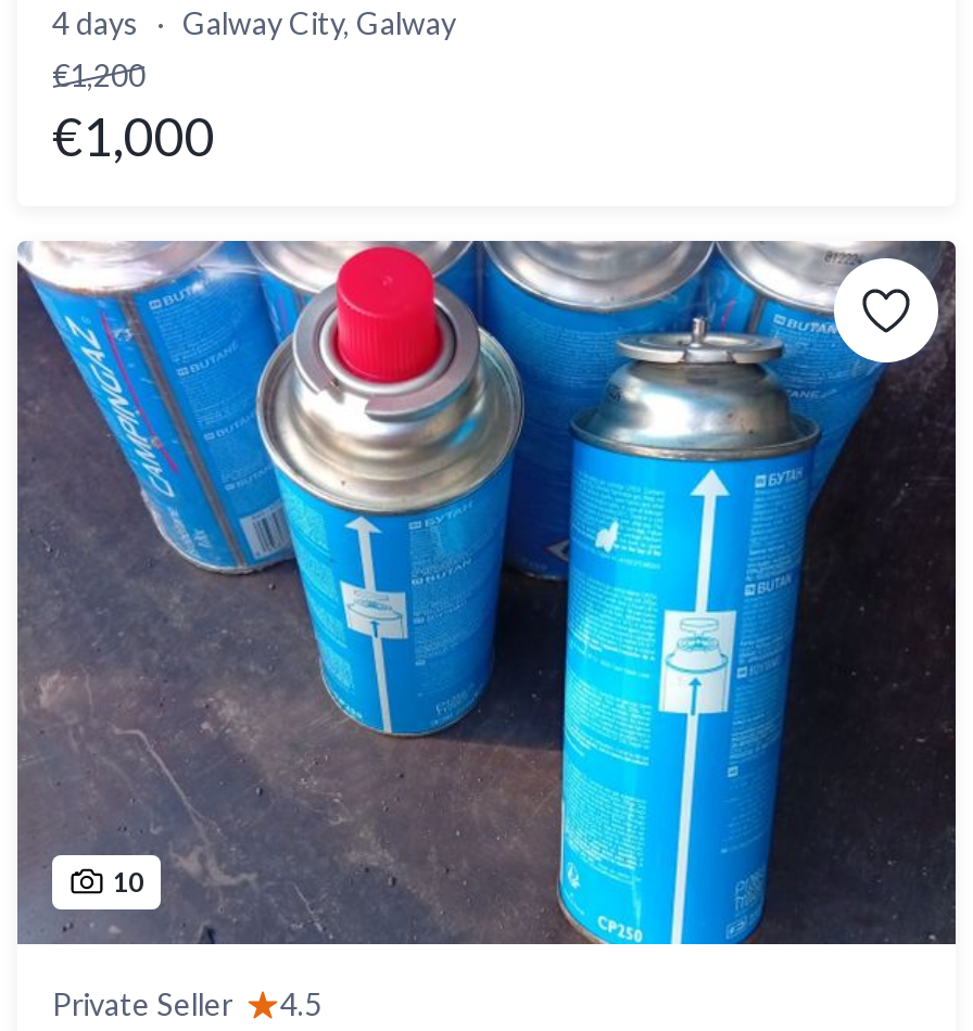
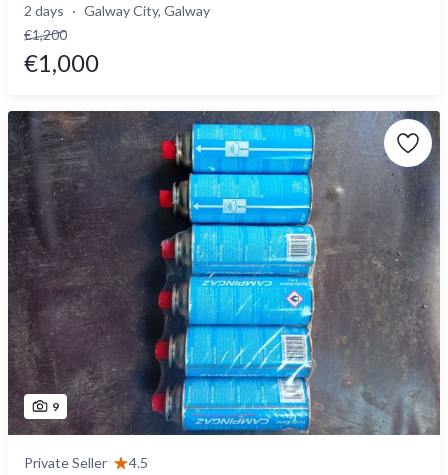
[52,4,456,41] 4 days Galway City, Galway -> [24,2,210,19] 2 days Galway City, Galway
[17,239,956,946] [image] | 10 -> [7,110,440,436] [image] | 9

